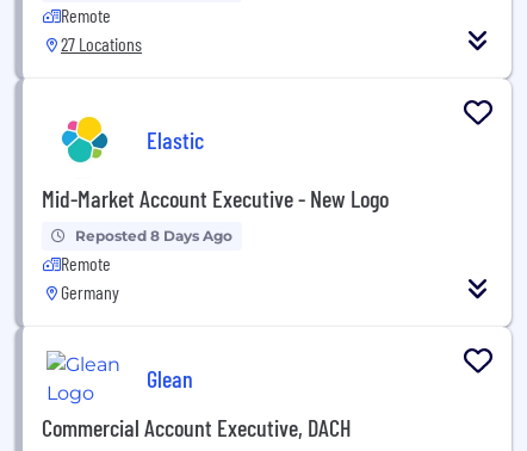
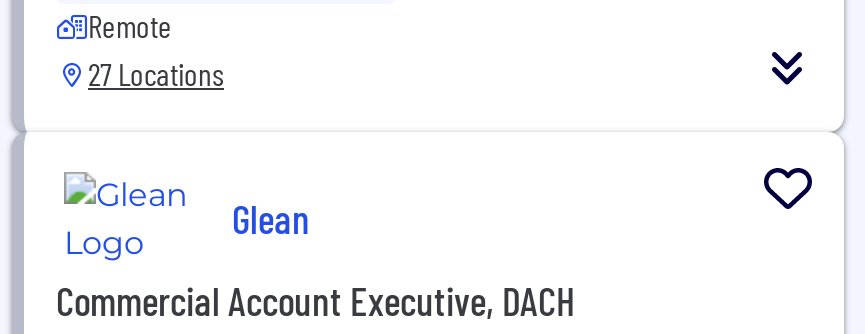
[42,115,389,303] [image] | Elastic | Mid-Market Account Executive - New Logo | Reposted 8 Days Ago | Remote | Germany -> none

